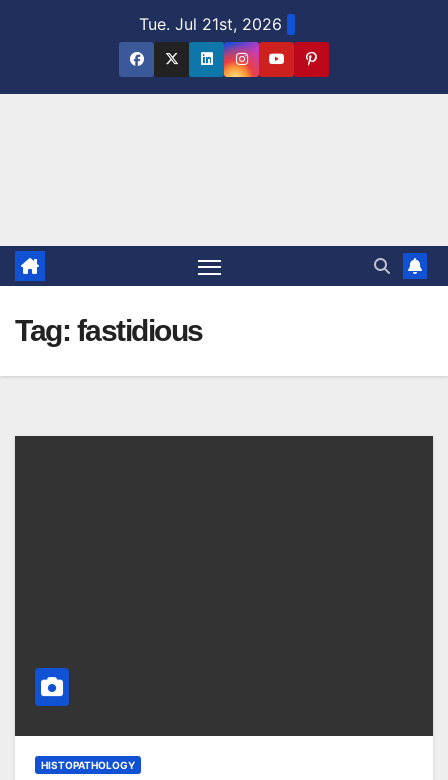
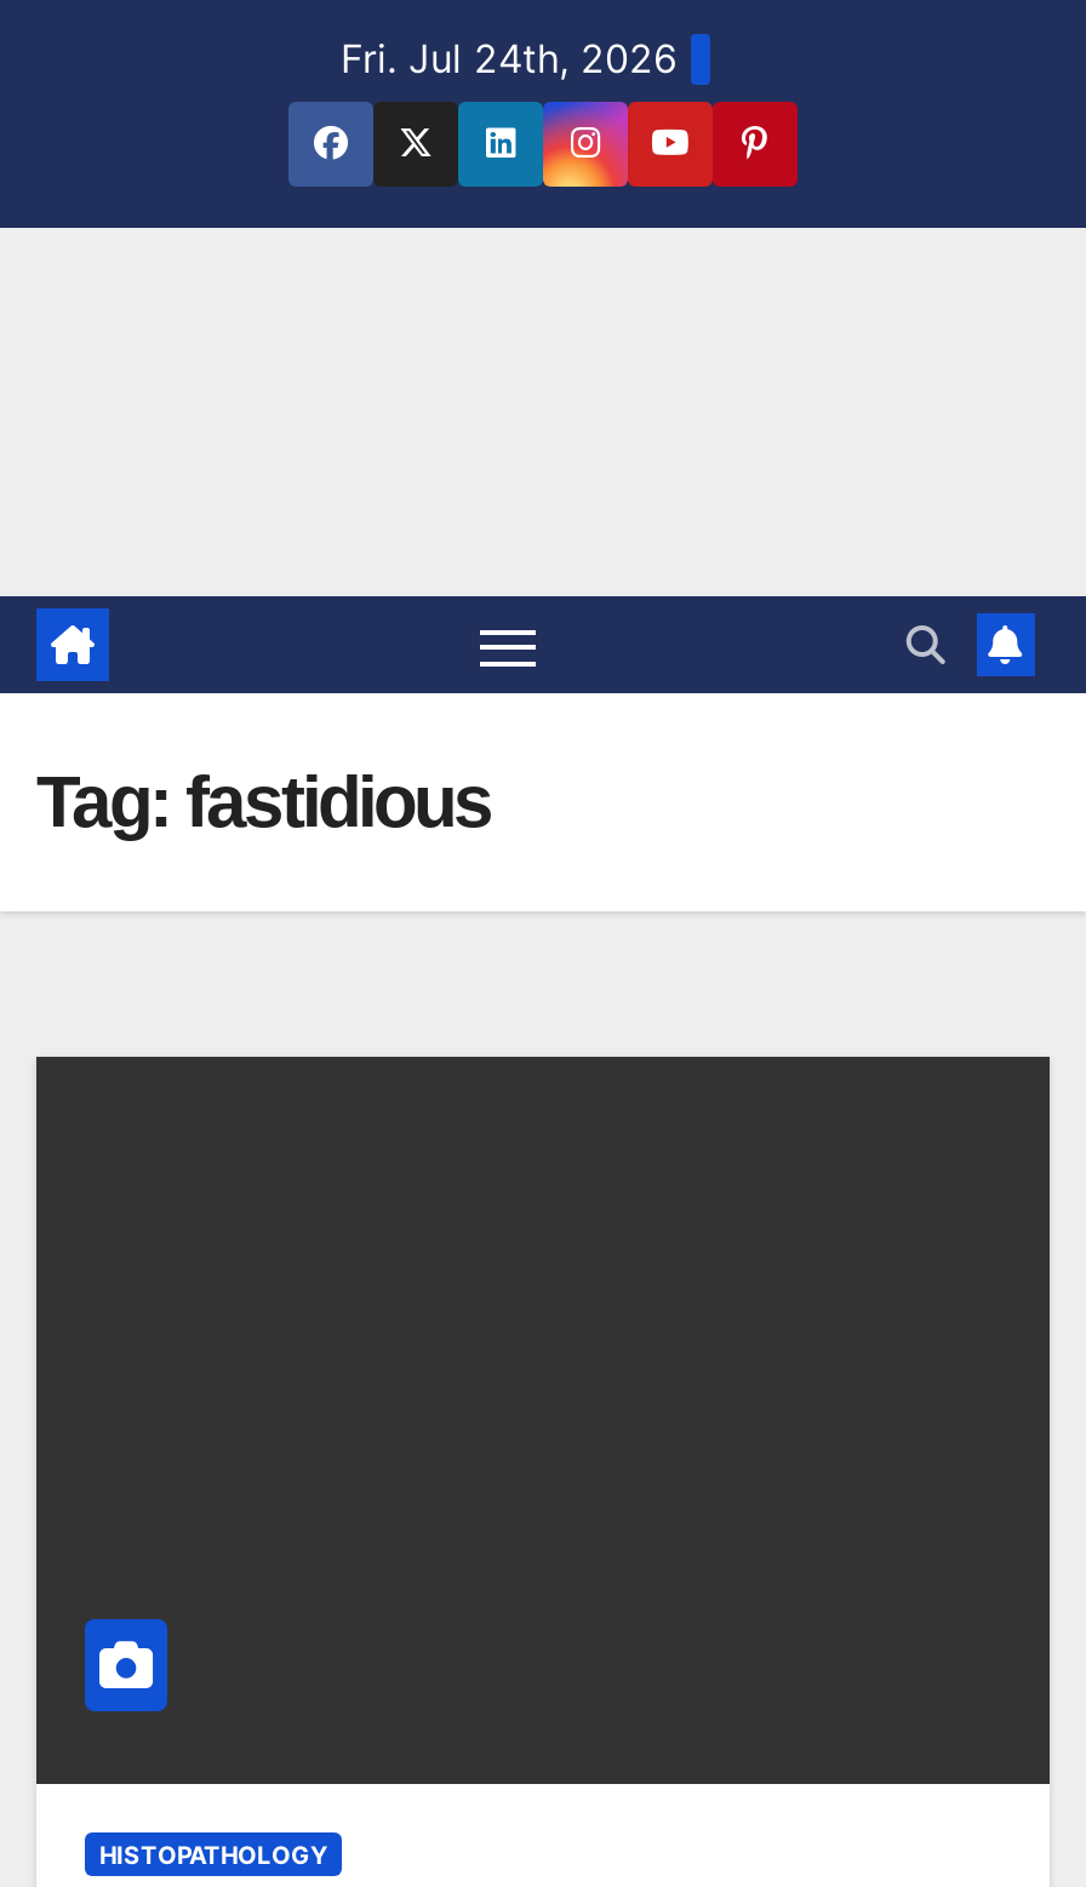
[138,14,281,34] Tue. Jul 21st, 2026 -> [341,34,678,82] Fri. Jul 24th, 2026

